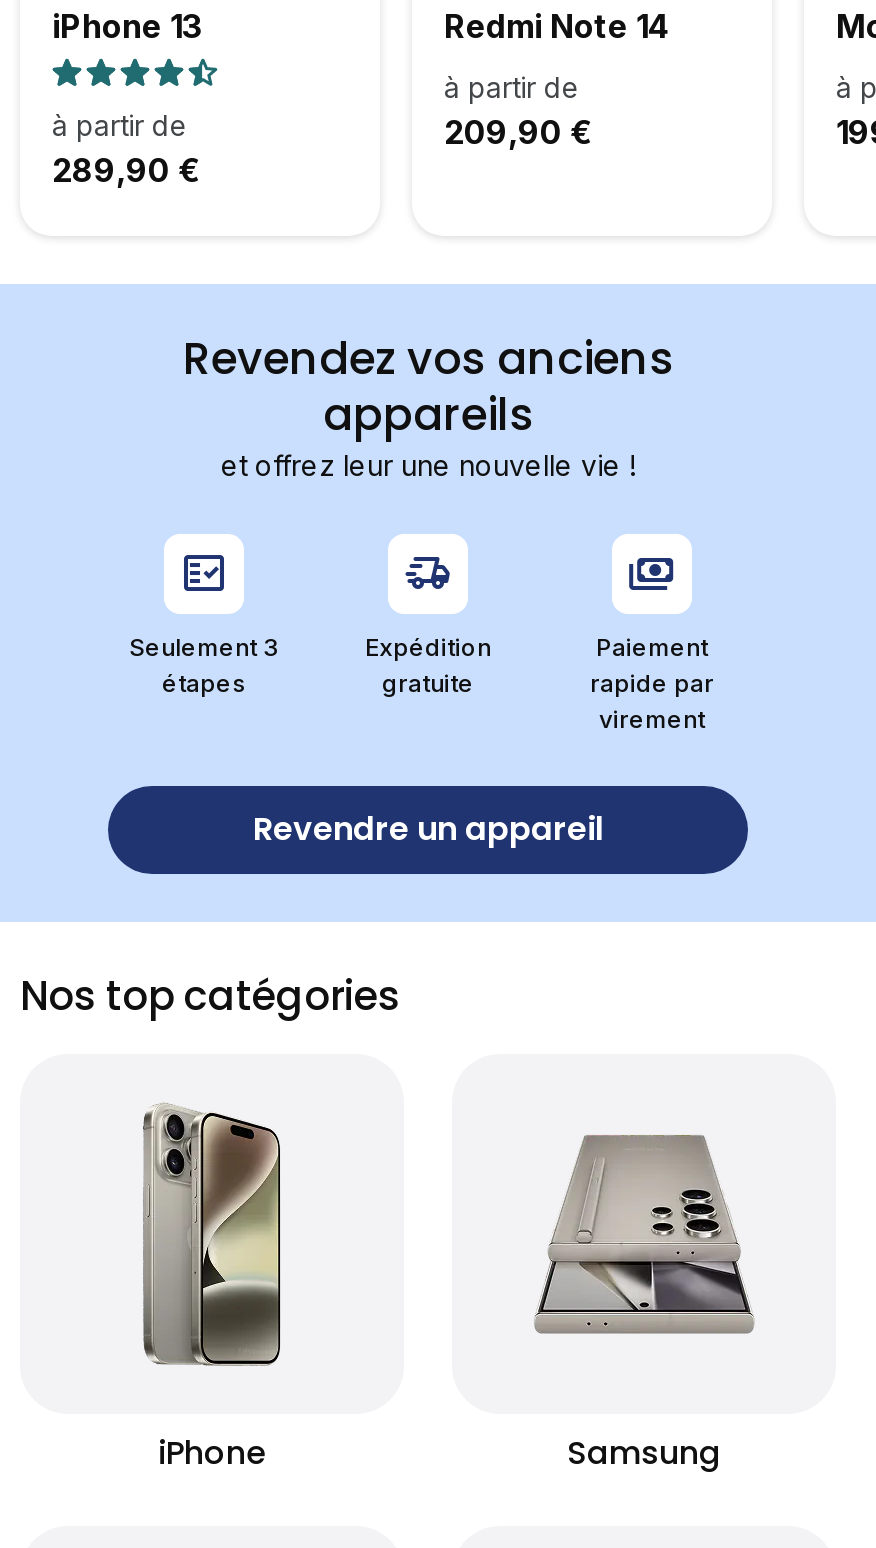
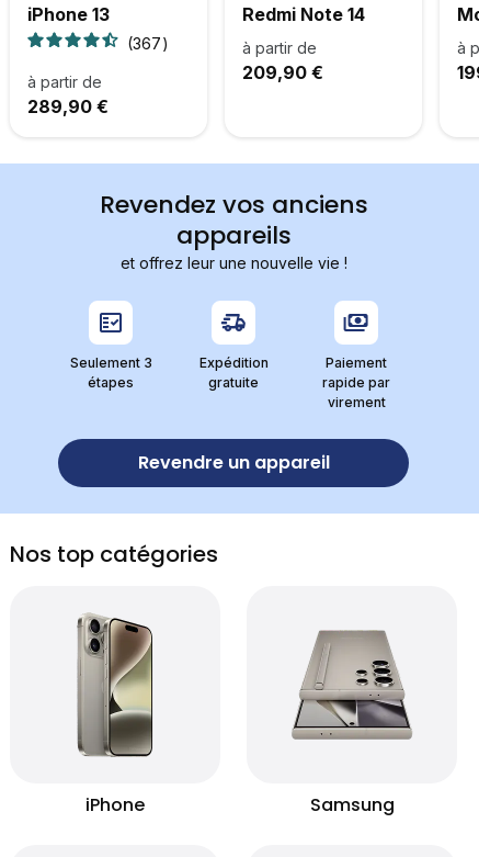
none -> [133,34,166,53] 367

